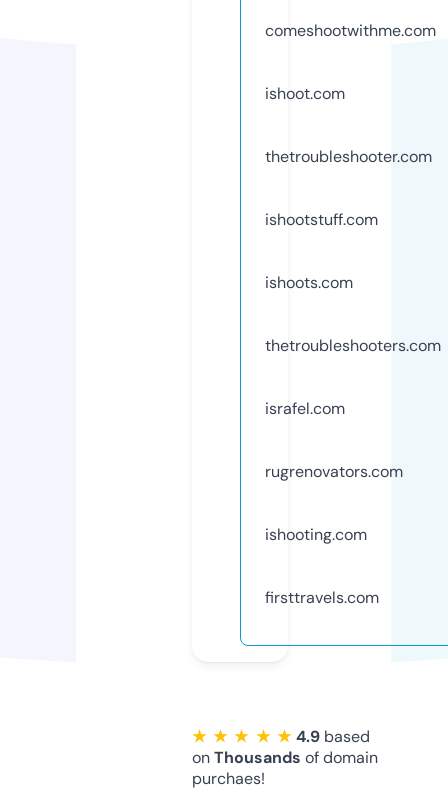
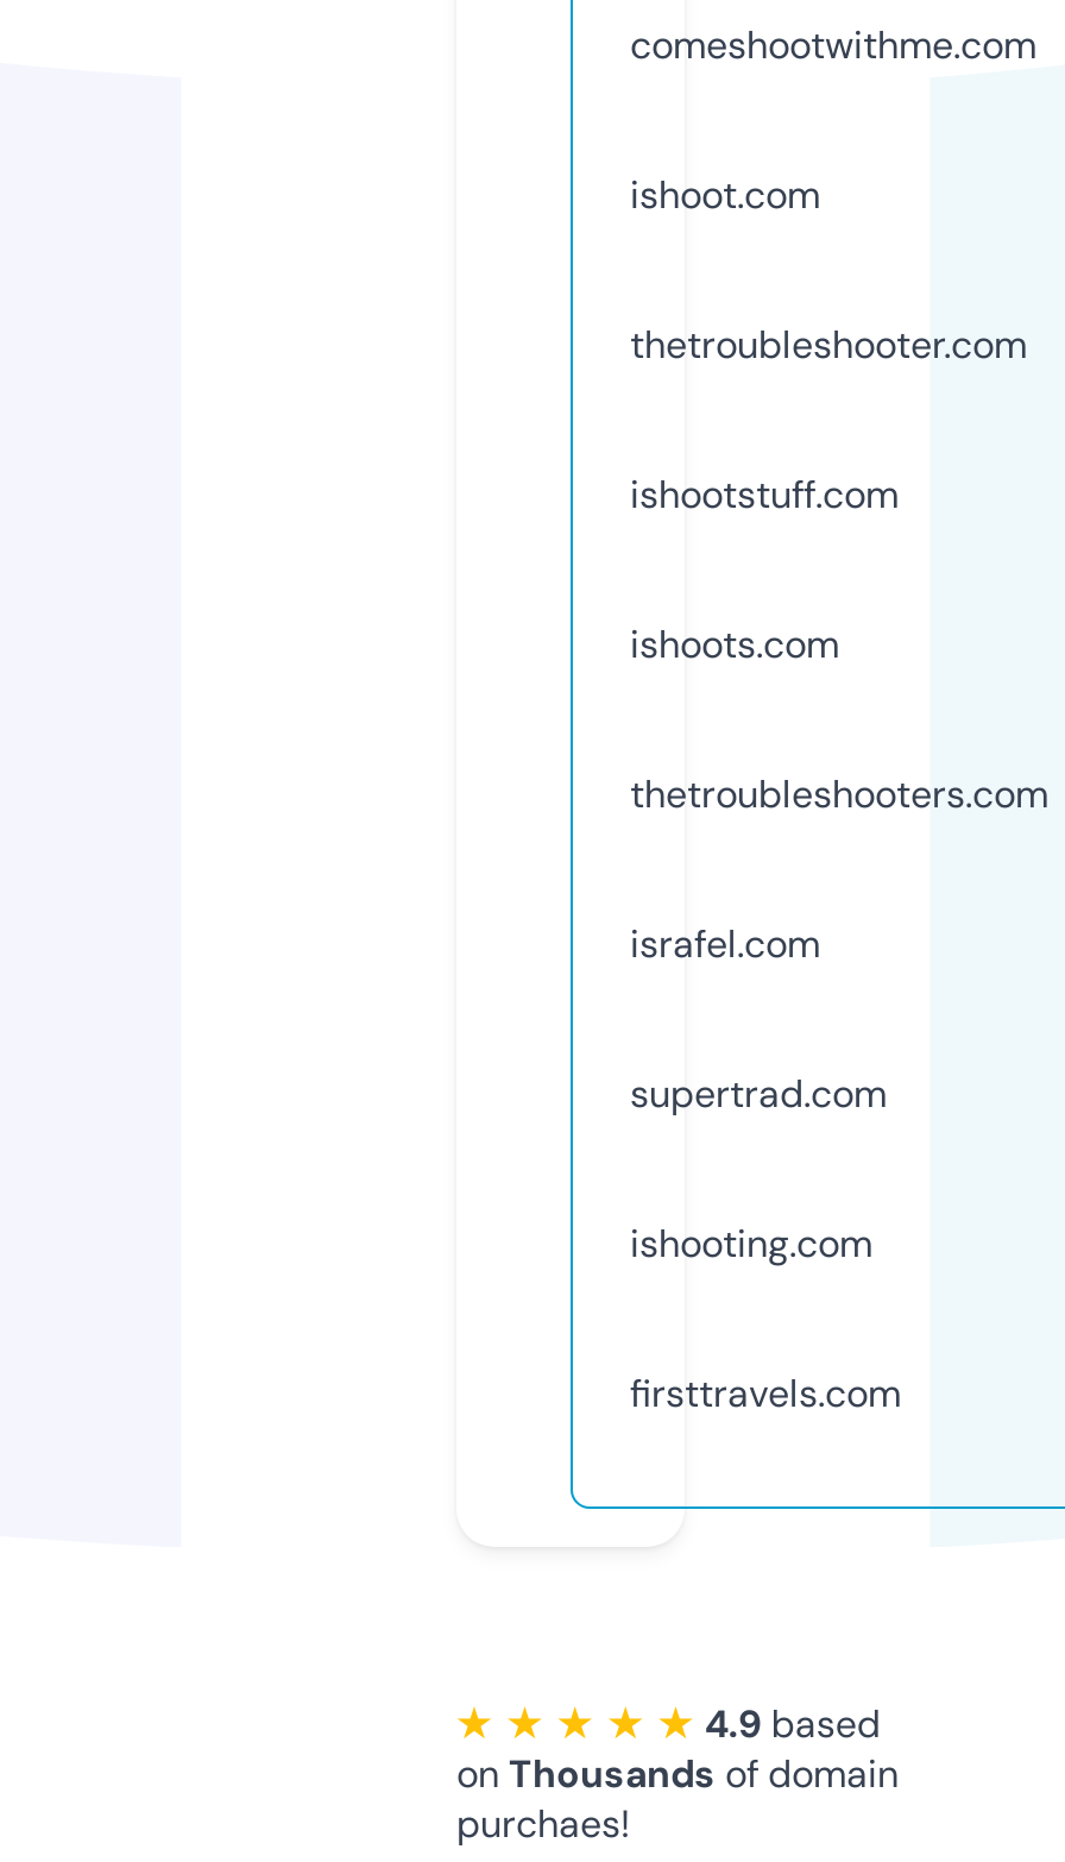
[265,461,403,482] rugrenovators.com -> [630,1068,887,1118] supertrad.com

